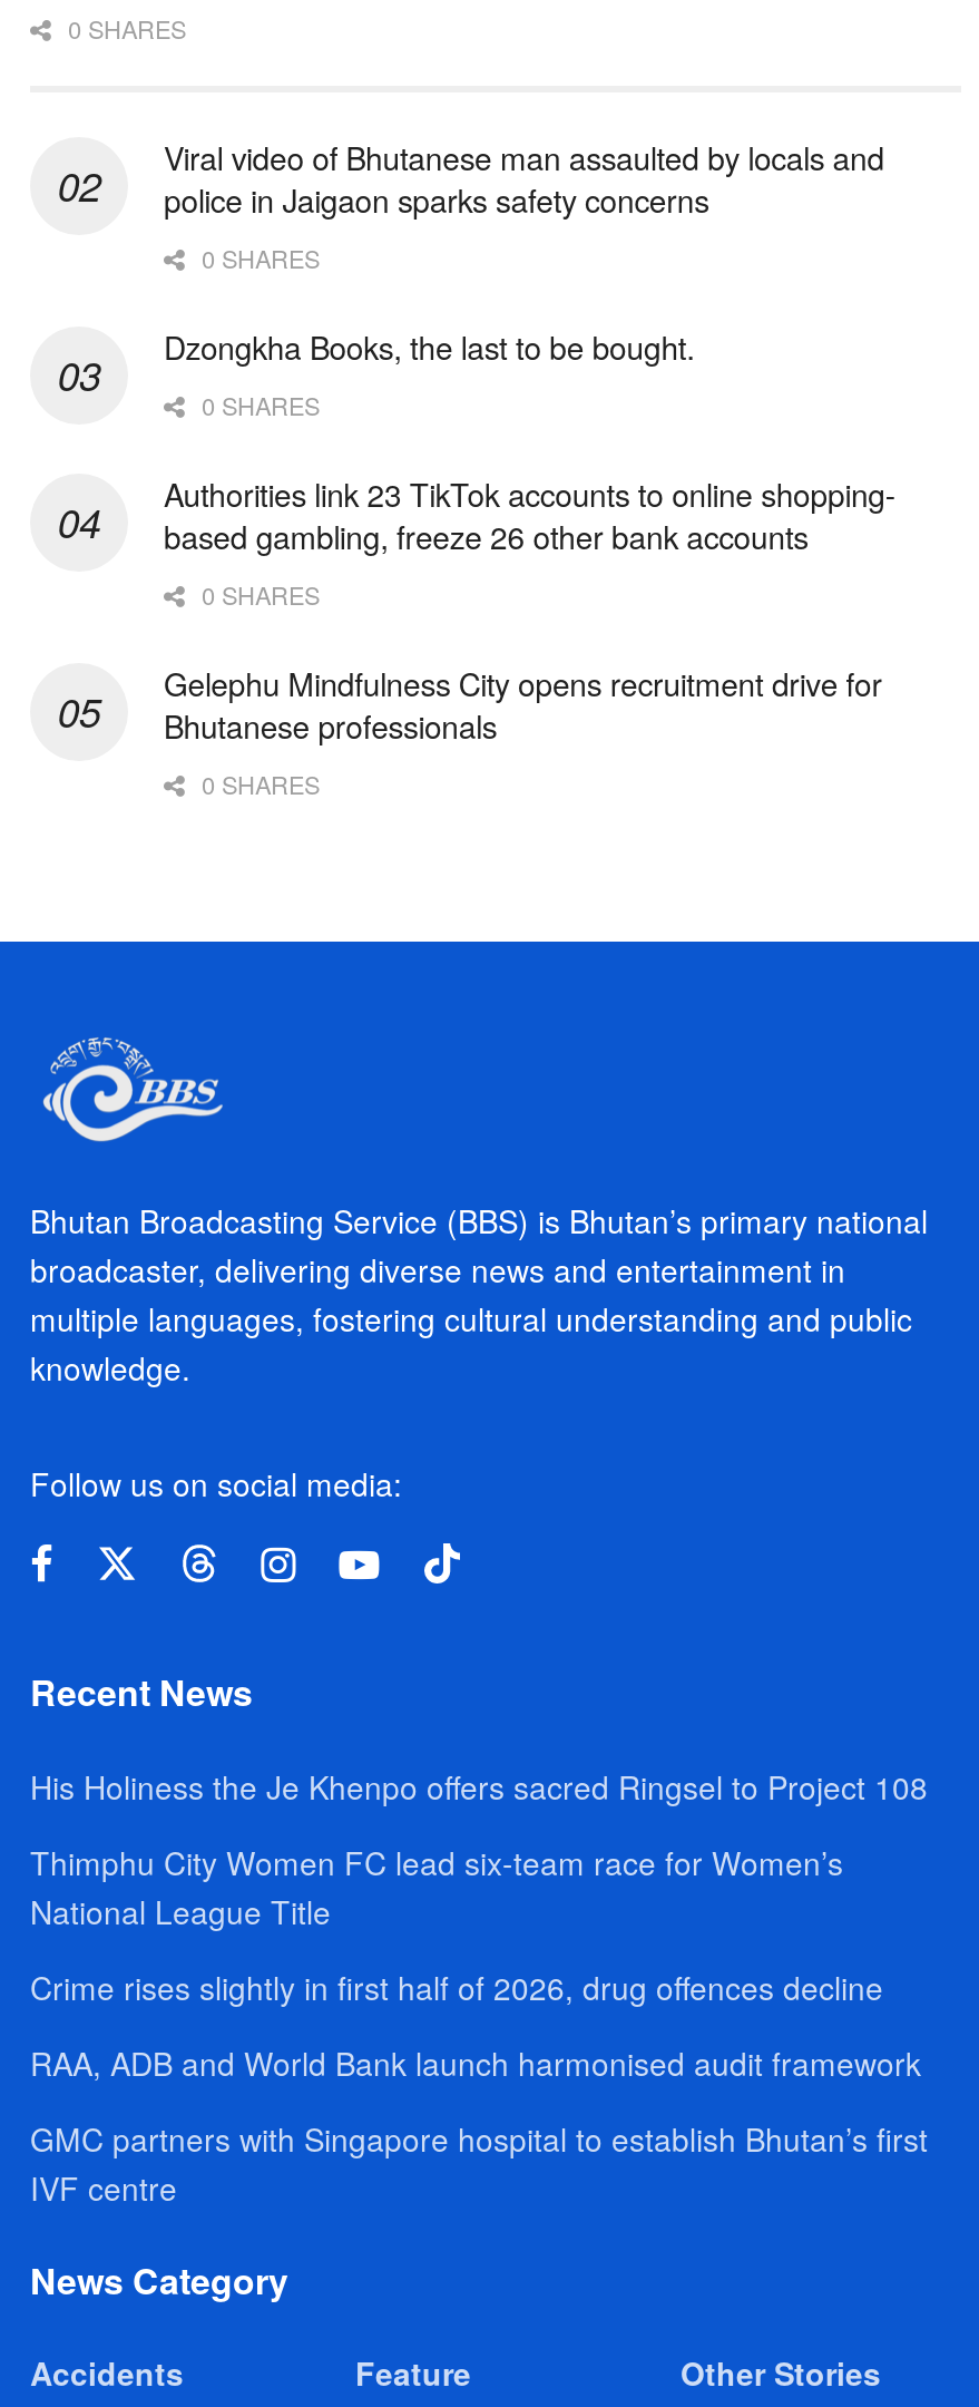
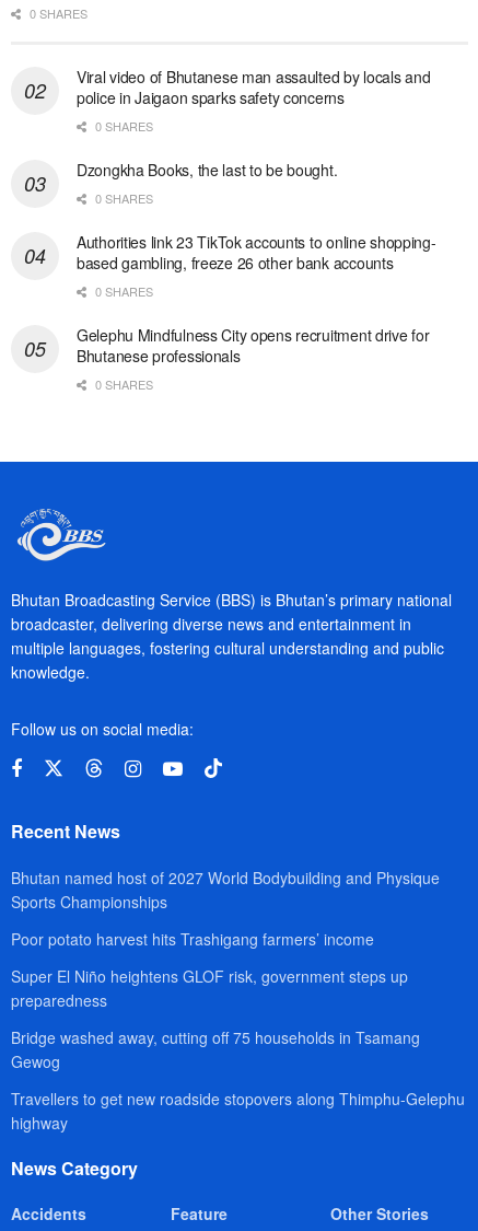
[30,1764,928,1809] His Holiness the Je Khenpo offers sacred Ringsel to Project 108 -> [11,866,440,912] Bhutan named host of 2027 World Bodybuilding and Physique | Sports Championships
[30,1840,843,1933] Thimphu City Women FC lead six-team race for Women’s | National League Title -> [11,927,374,949] Poor potato harvest hits Trashigang farmers’ income
[30,1965,883,2009] Crime rises slightly in first half of 2026, drug offences decline -> [11,965,408,1011] Super El Niño heightens GLOF risk, government steps up | preparedness
[30,2040,921,2085] RAA, ADB and World Bank launch harmonised audit framework -> [11,1026,420,1072] Bridge washed away, cutting off 75 households in Tsamang | Gewog
[30,2116,928,2210] GMC partners with Singapore hospital to establish Bhutan’s first | IVF centre -> [11,1087,465,1133] Travellers to get new roadside stopovers along Thimphu-Gelephu | highway

